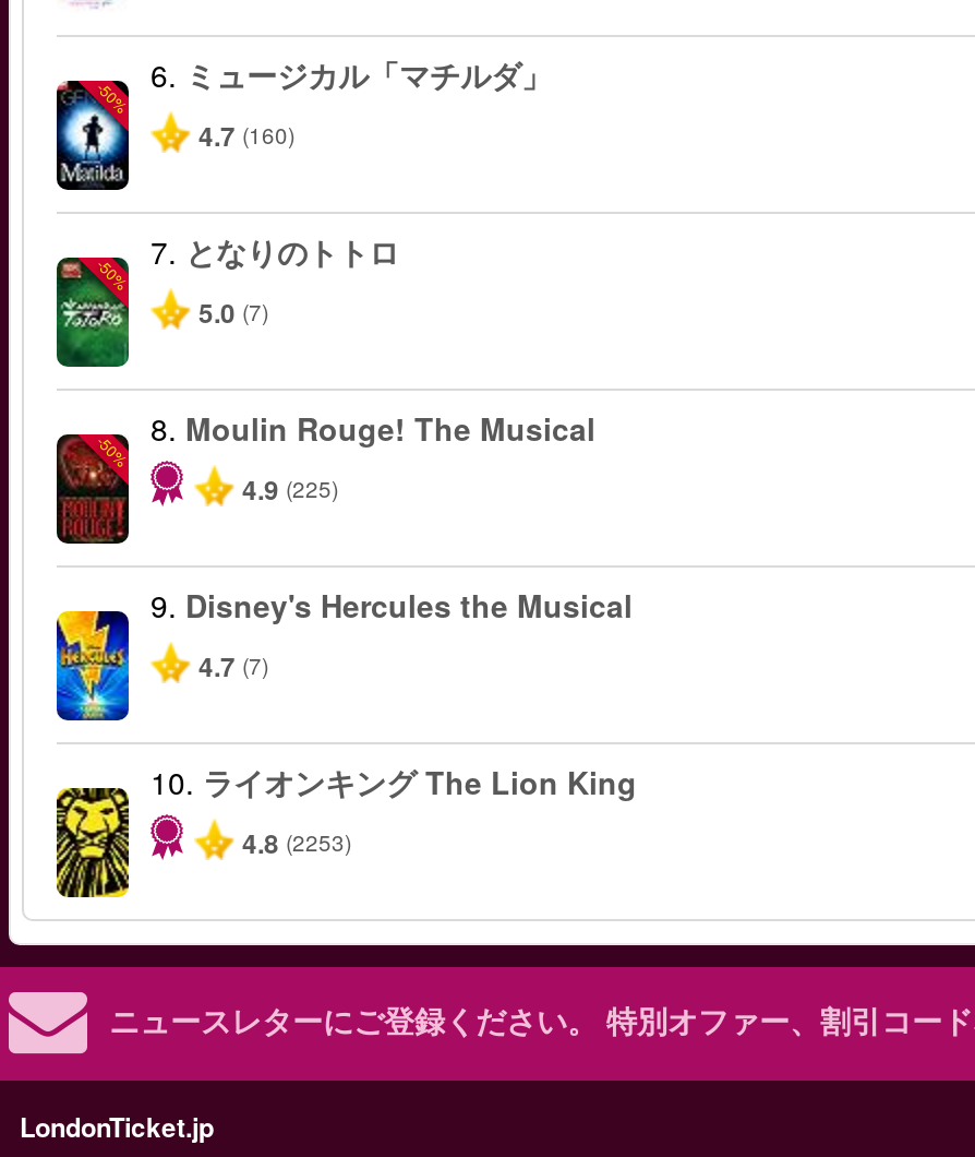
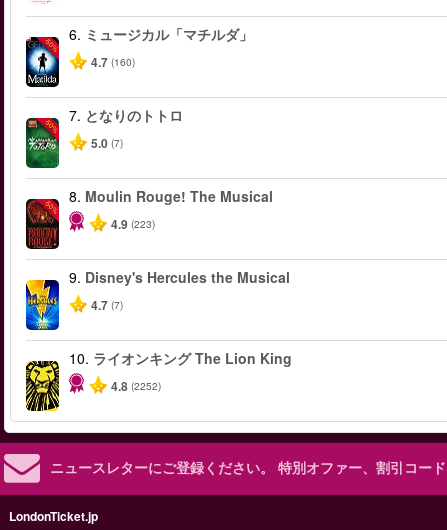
[242,469,338,509] 4.9 (225) -> [111,215,155,233] 4.9 (223)
[242,823,351,862] 4.8 (2253) -> [111,377,161,395] 4.8 (2252)

